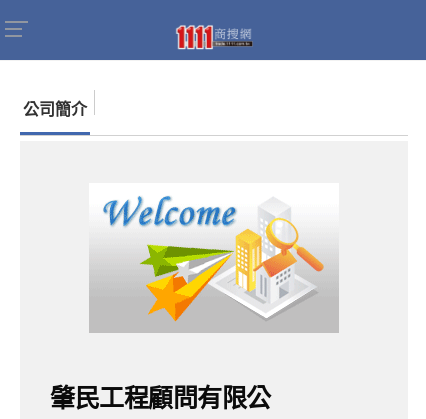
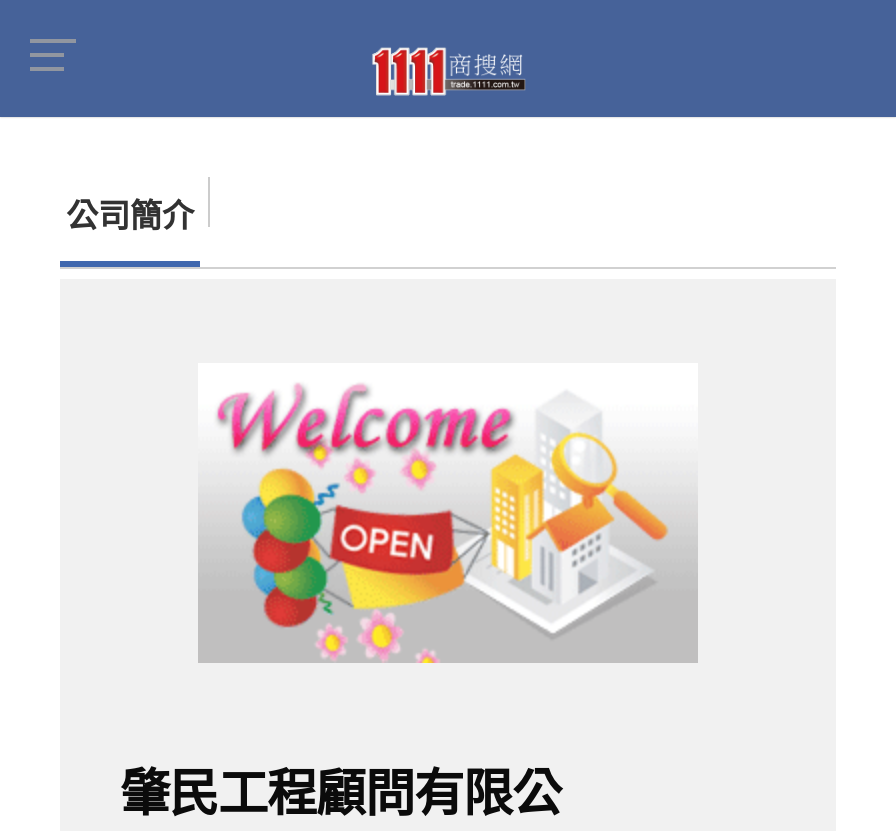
[99,194,246,333] [image] -> [216,383,516,665] [image]

